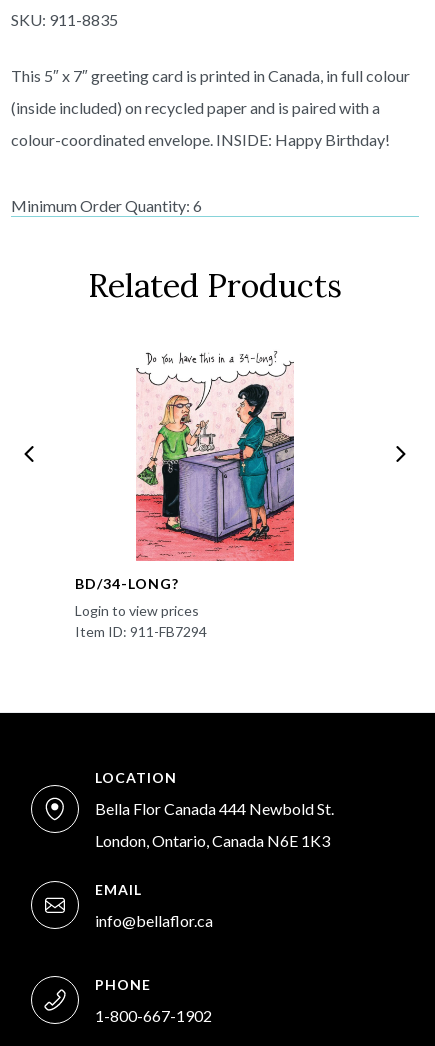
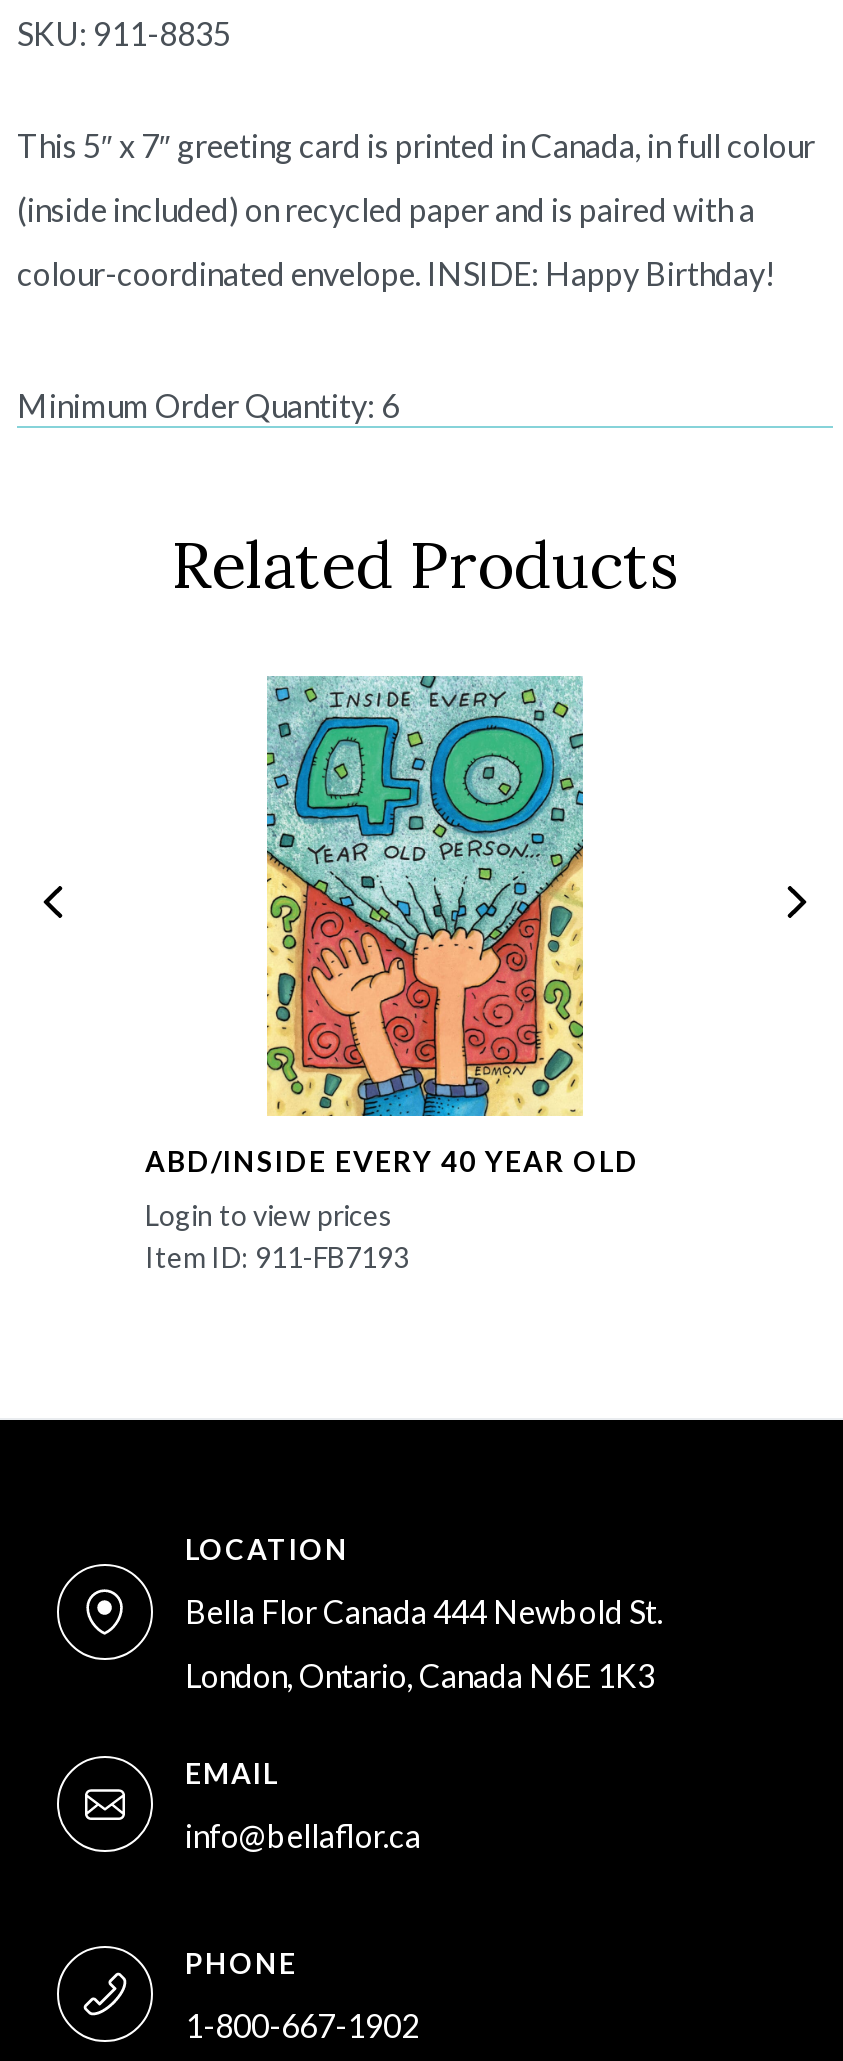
[75,341,295,592] [image] | BD/34-LONG? -> [145,674,639,1178] [image] | ABD/INSIDE EVERY 40 YEAR OLD
[75,623,207,640] Item ID: 911-FB7294 -> [145,1240,409,1274] Item ID: 911-FB7193

